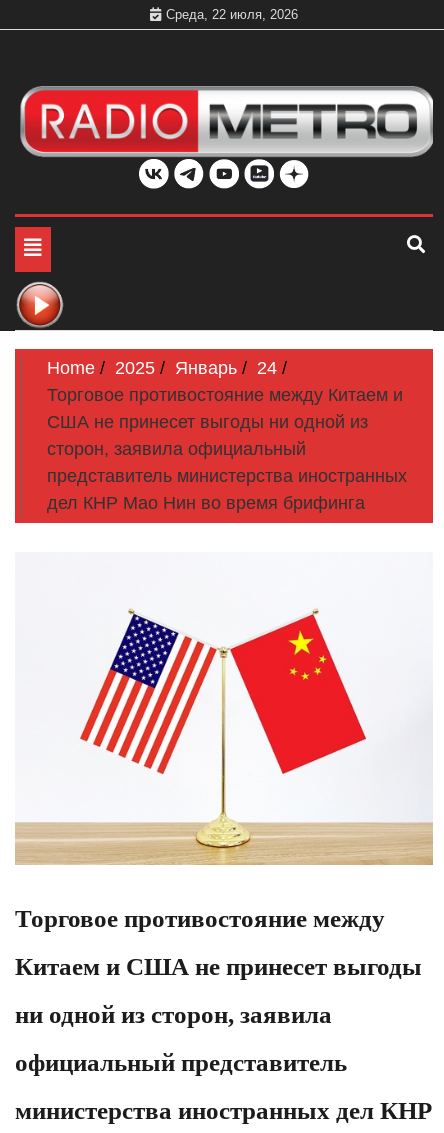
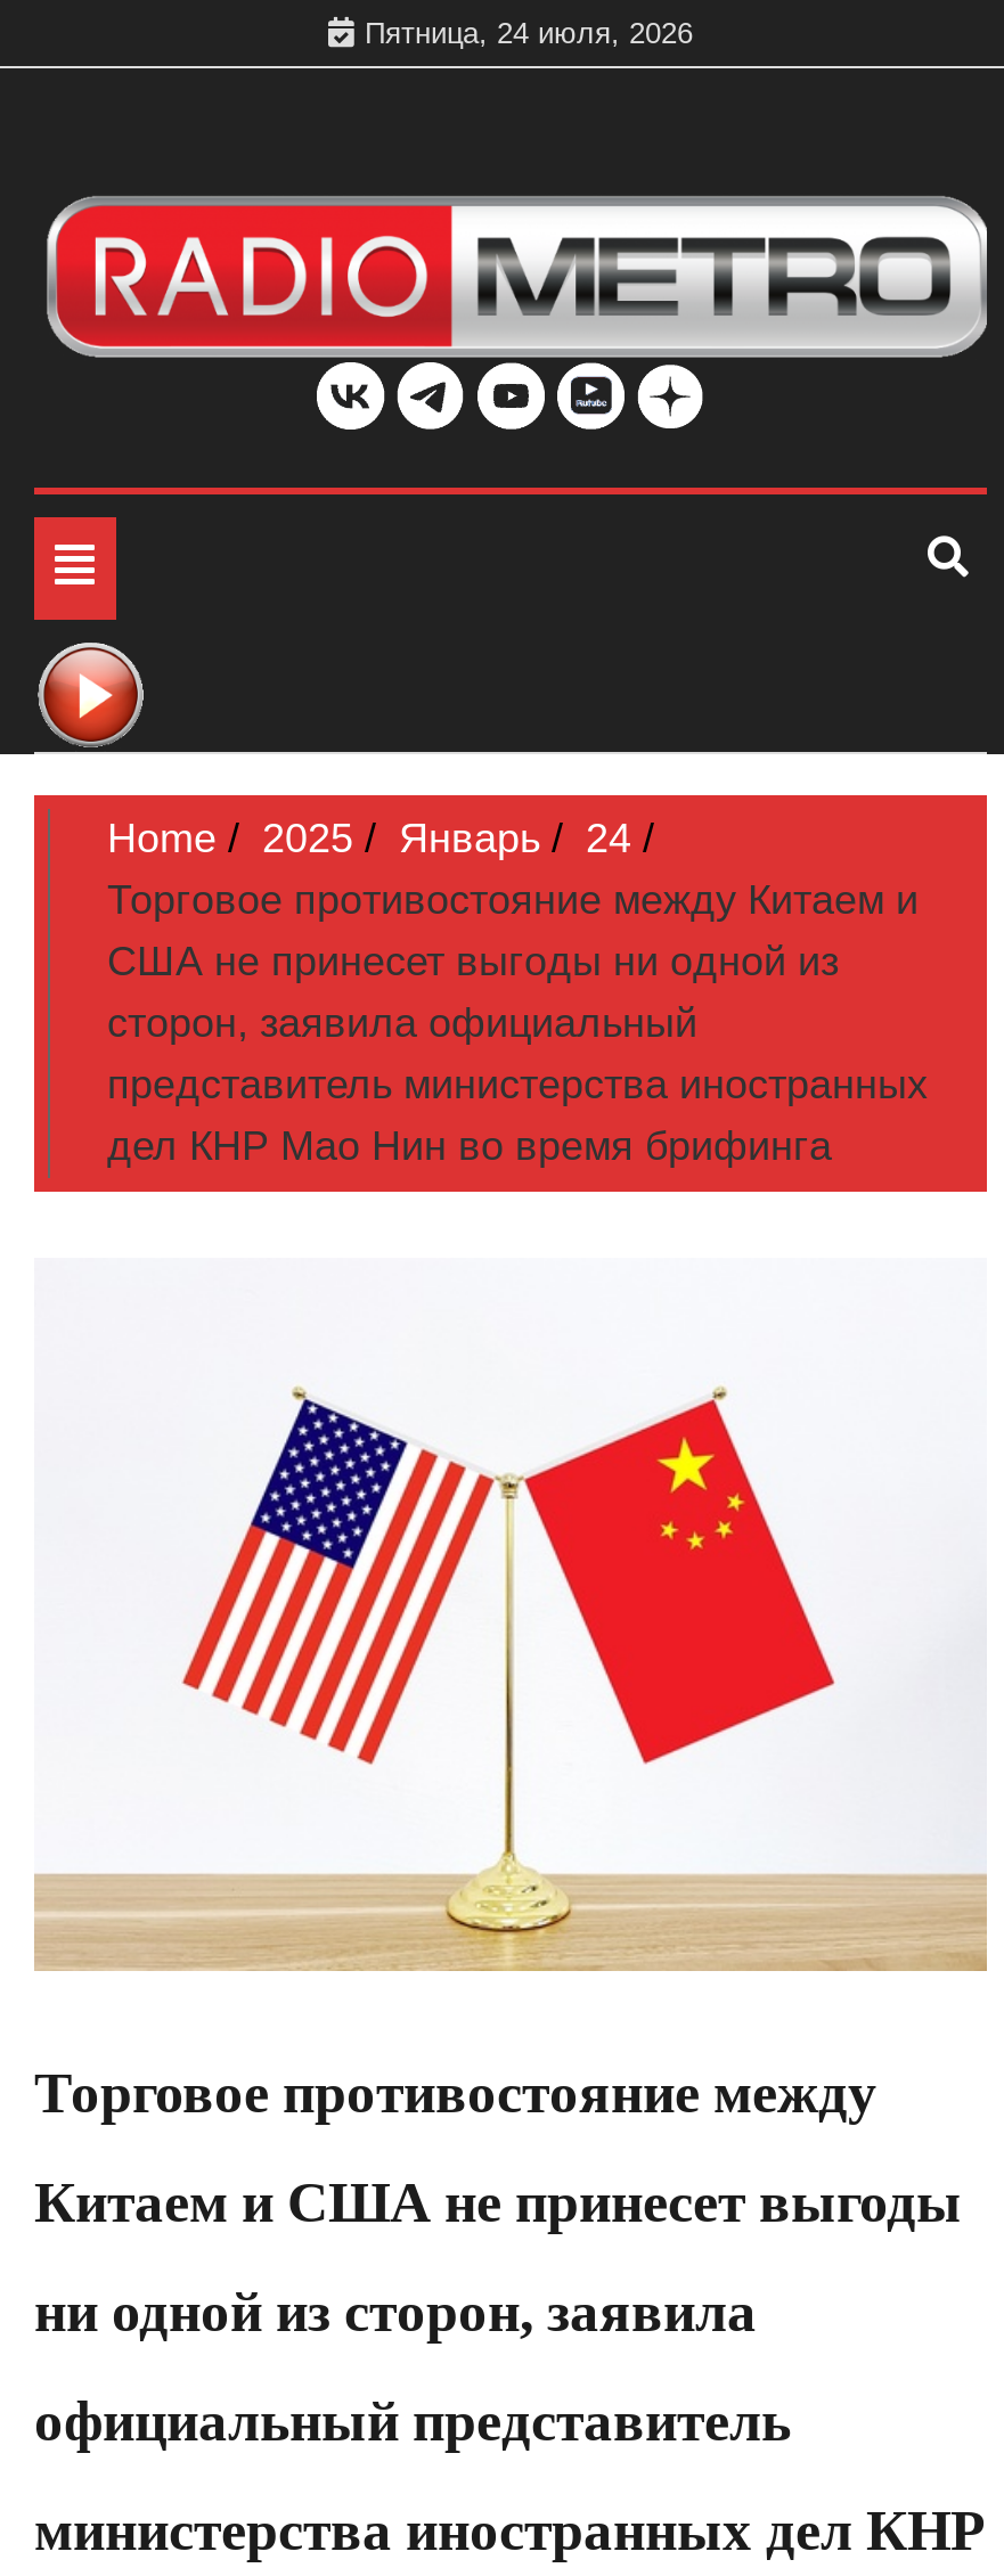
[166,7,298,22] Среда, 22 июля, 2026 -> [365,16,693,50] Пятница, 24 июля, 2026

